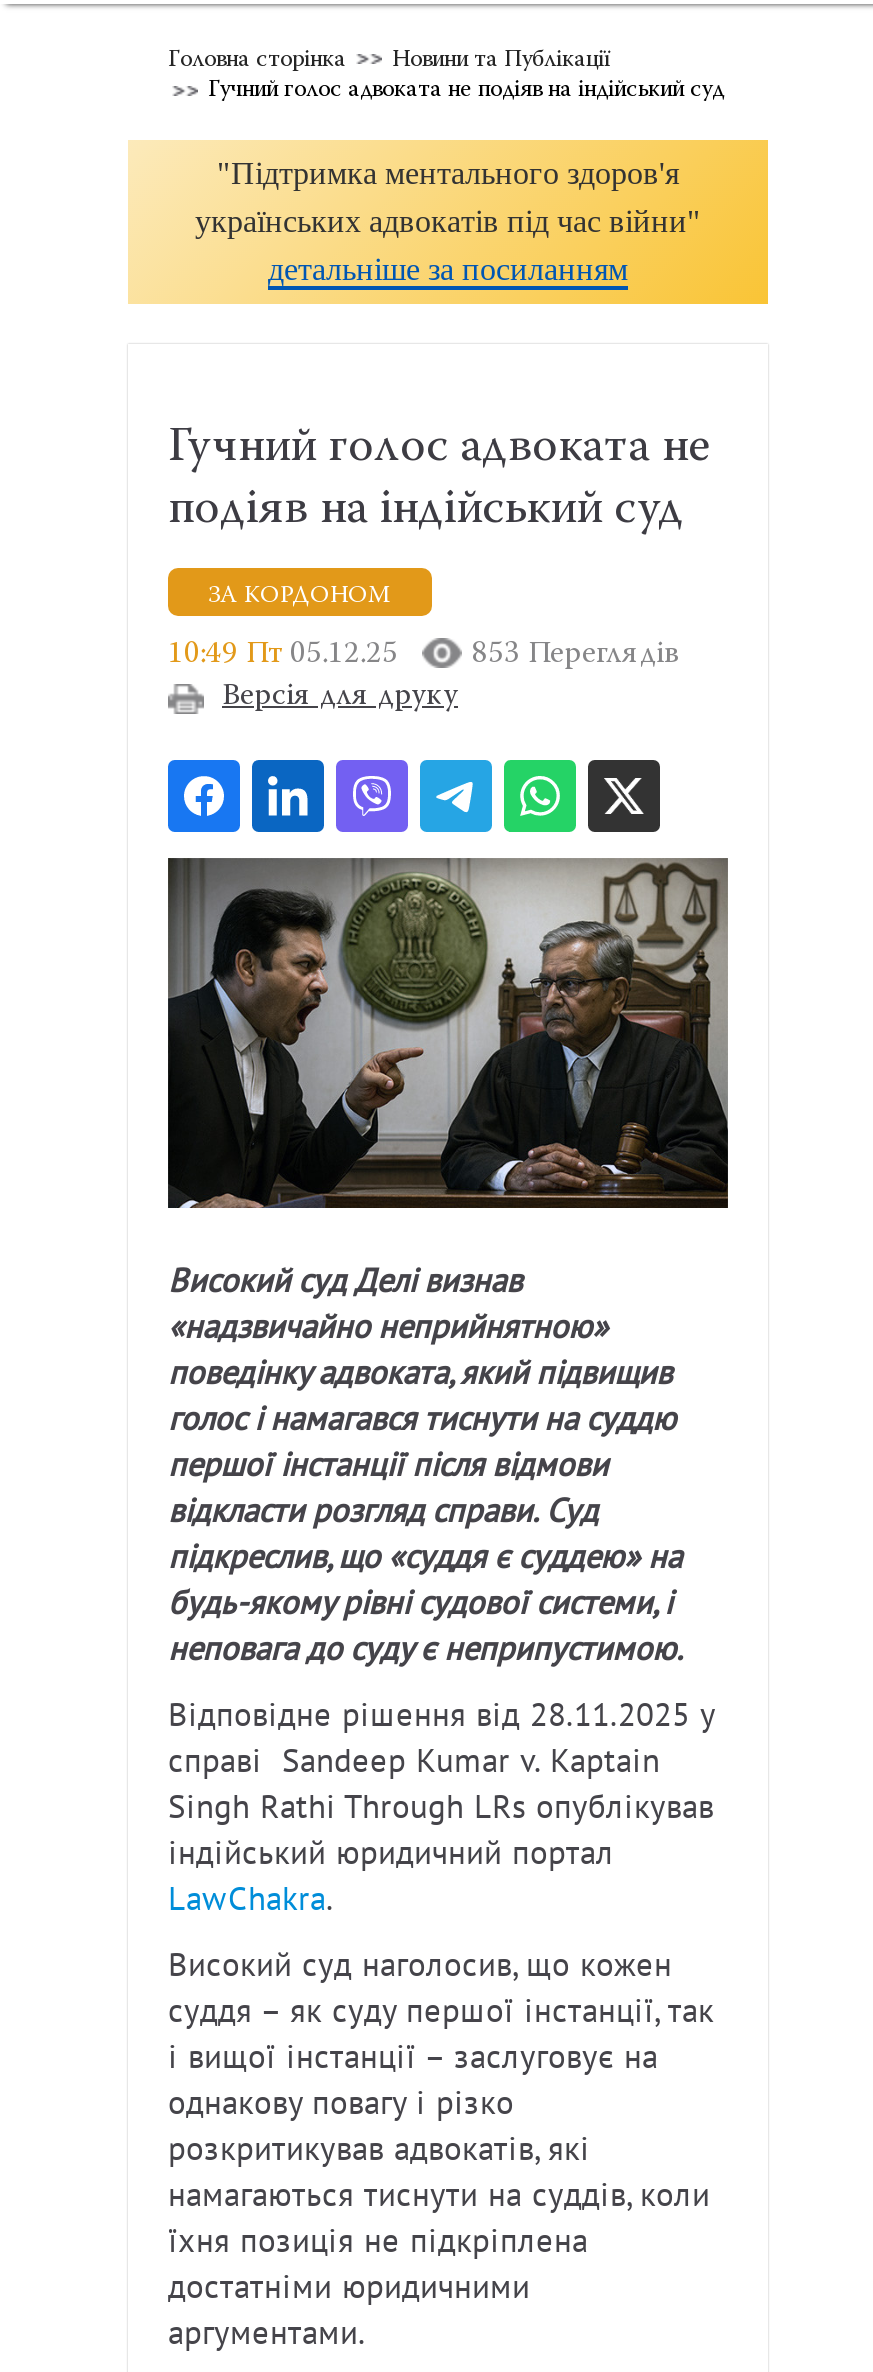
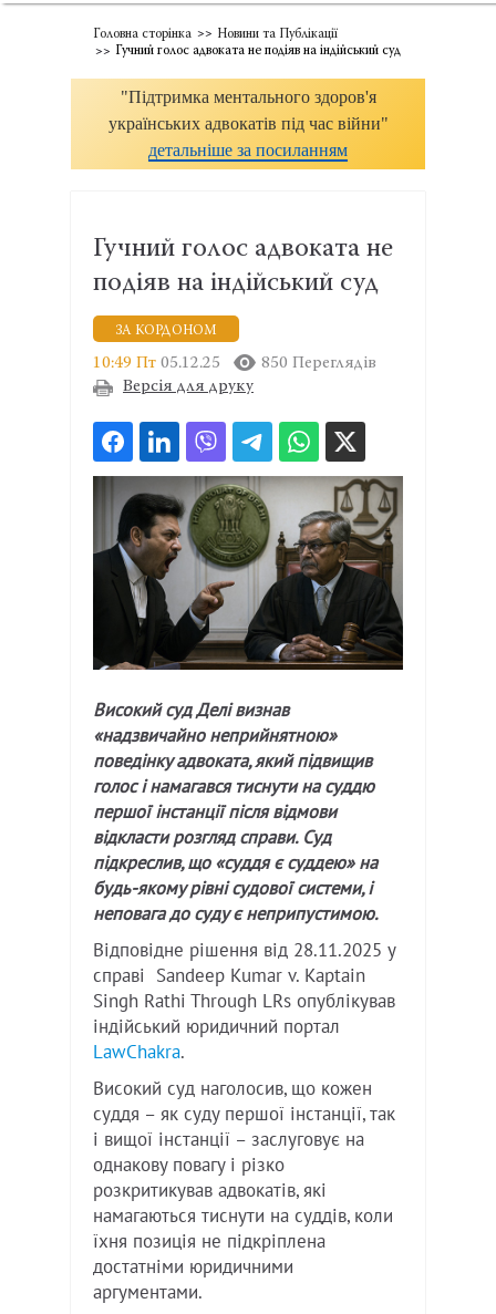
[472,640,680,670] 853 Переглядів -> [261,355,376,372] 850 Переглядів

